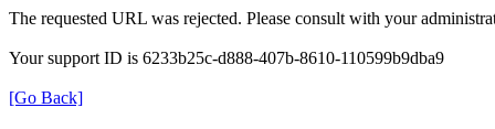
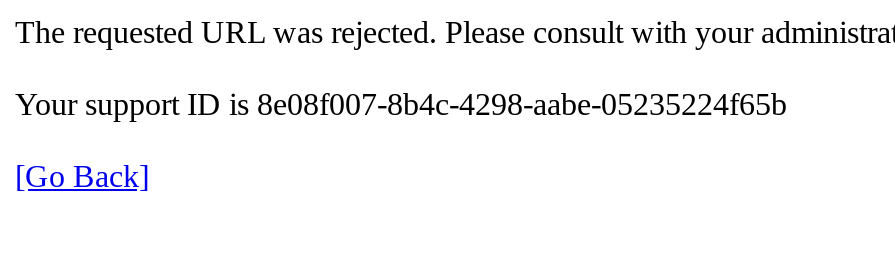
[9,49,444,67] Your support ID is 6233b25c-d888-407b-8610-110599b9dba9 -> [15,87,787,121] Your support ID is 8e08f007-8b4c-4298-aabe-05235224f65b

